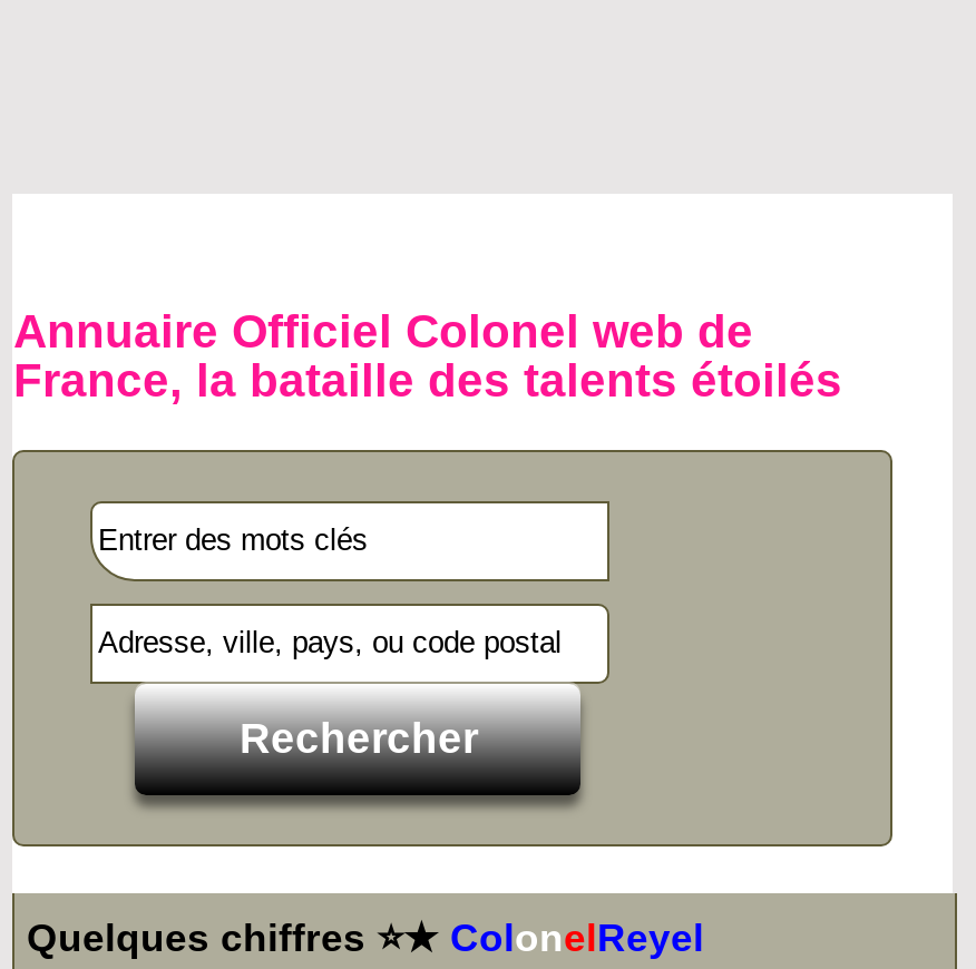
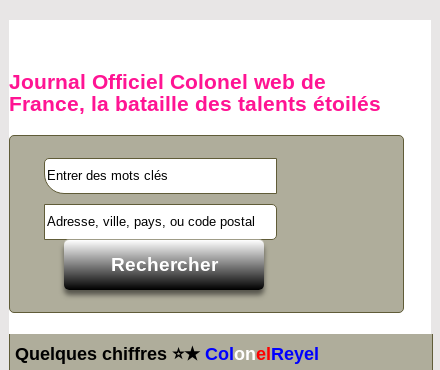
[13,304,753,355] Annuaire Officiel Colonel web de -> [9,69,326,92] Journal Officiel Colonel web de

